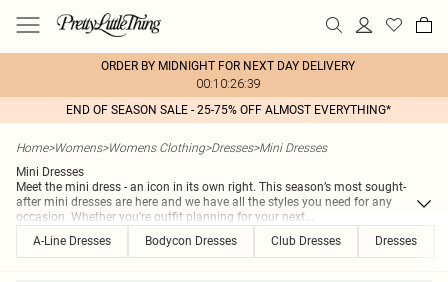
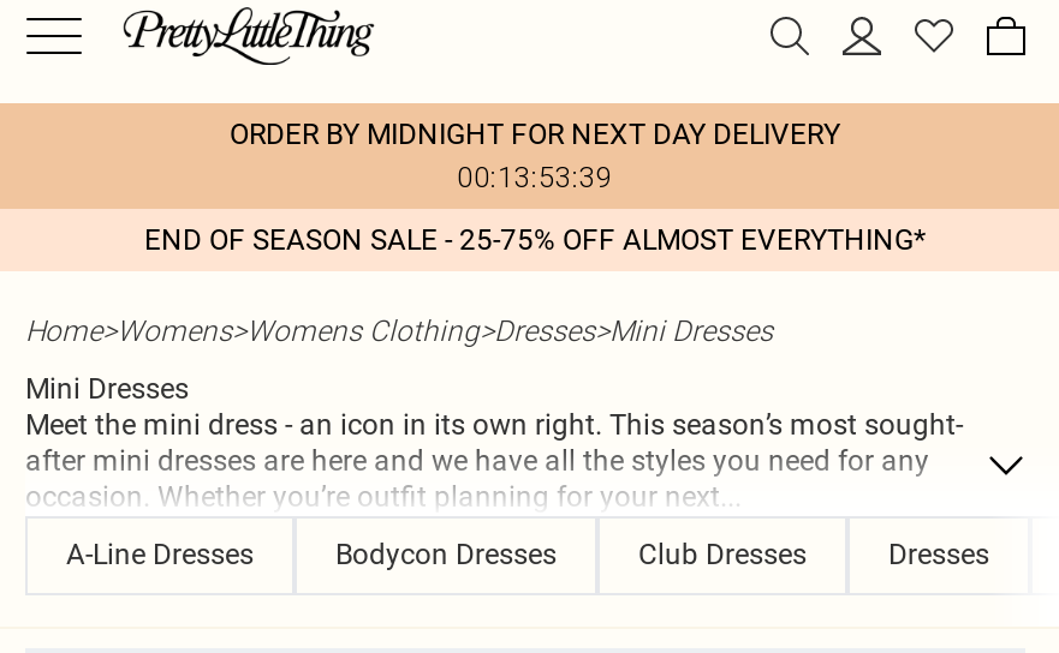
[195,76,260,91] 00:10:26:39 -> [457,158,613,194] 00:13:53:39

